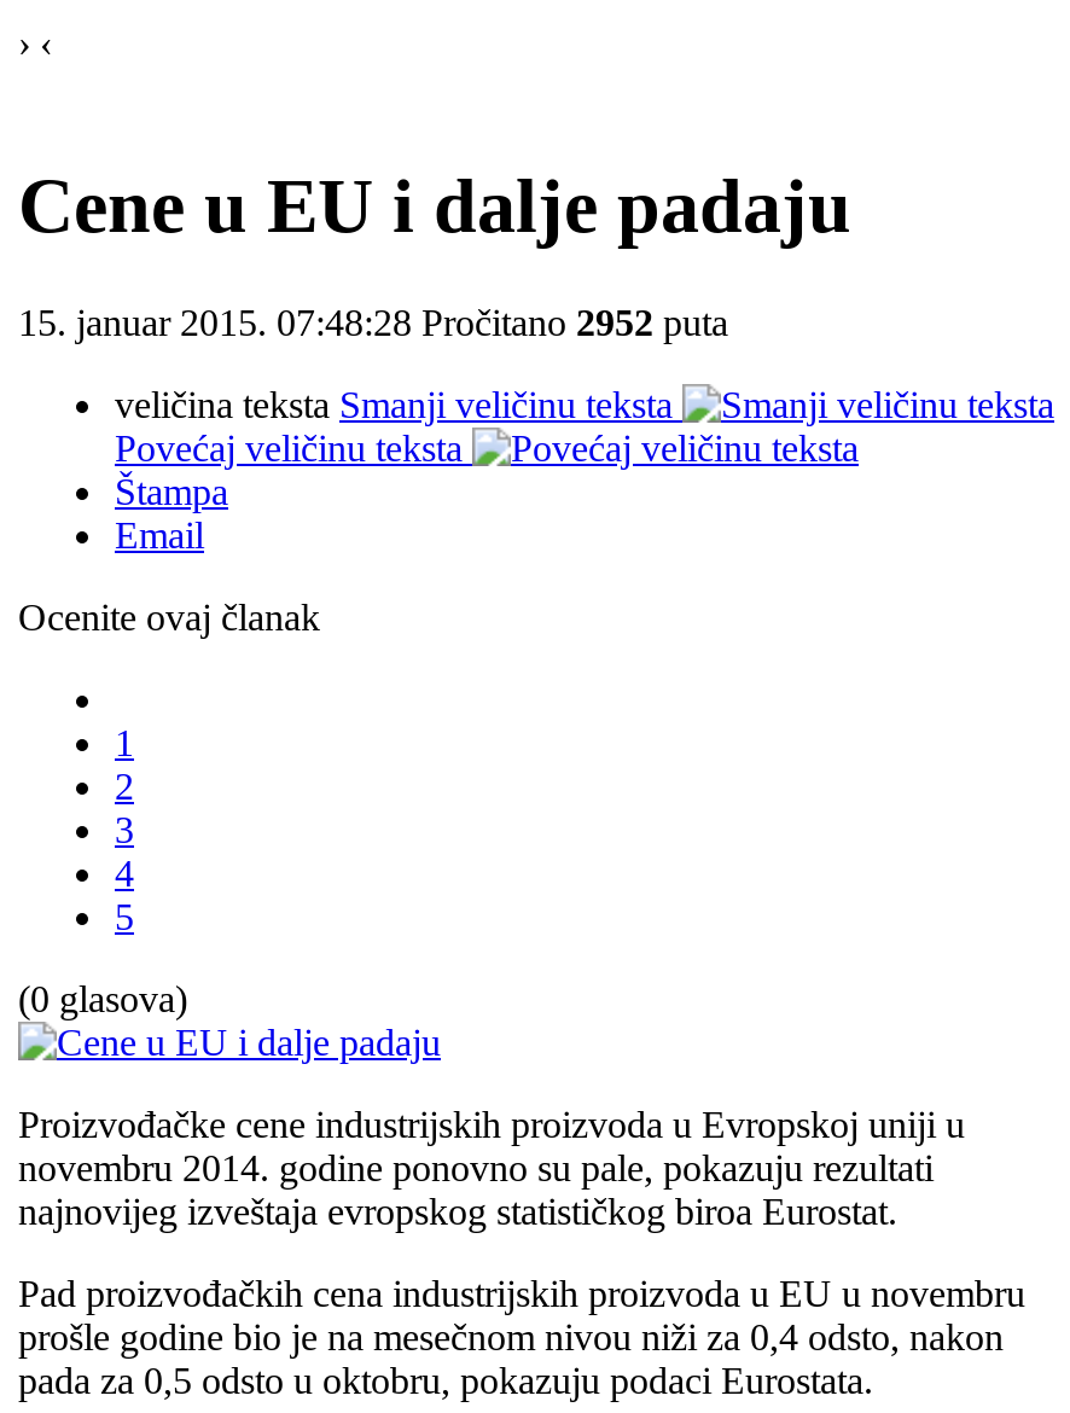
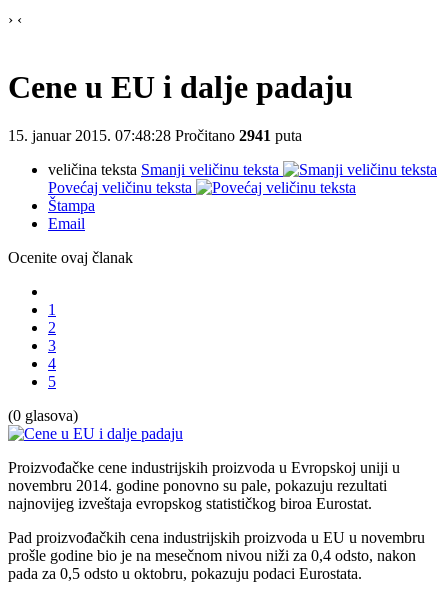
[18,303,728,344] 15. januar 2015. 07:48:28 Pročitano 2952 puta -> [8,127,302,144] 15. januar 2015. 07:48:28 Pročitano 2941 puta

